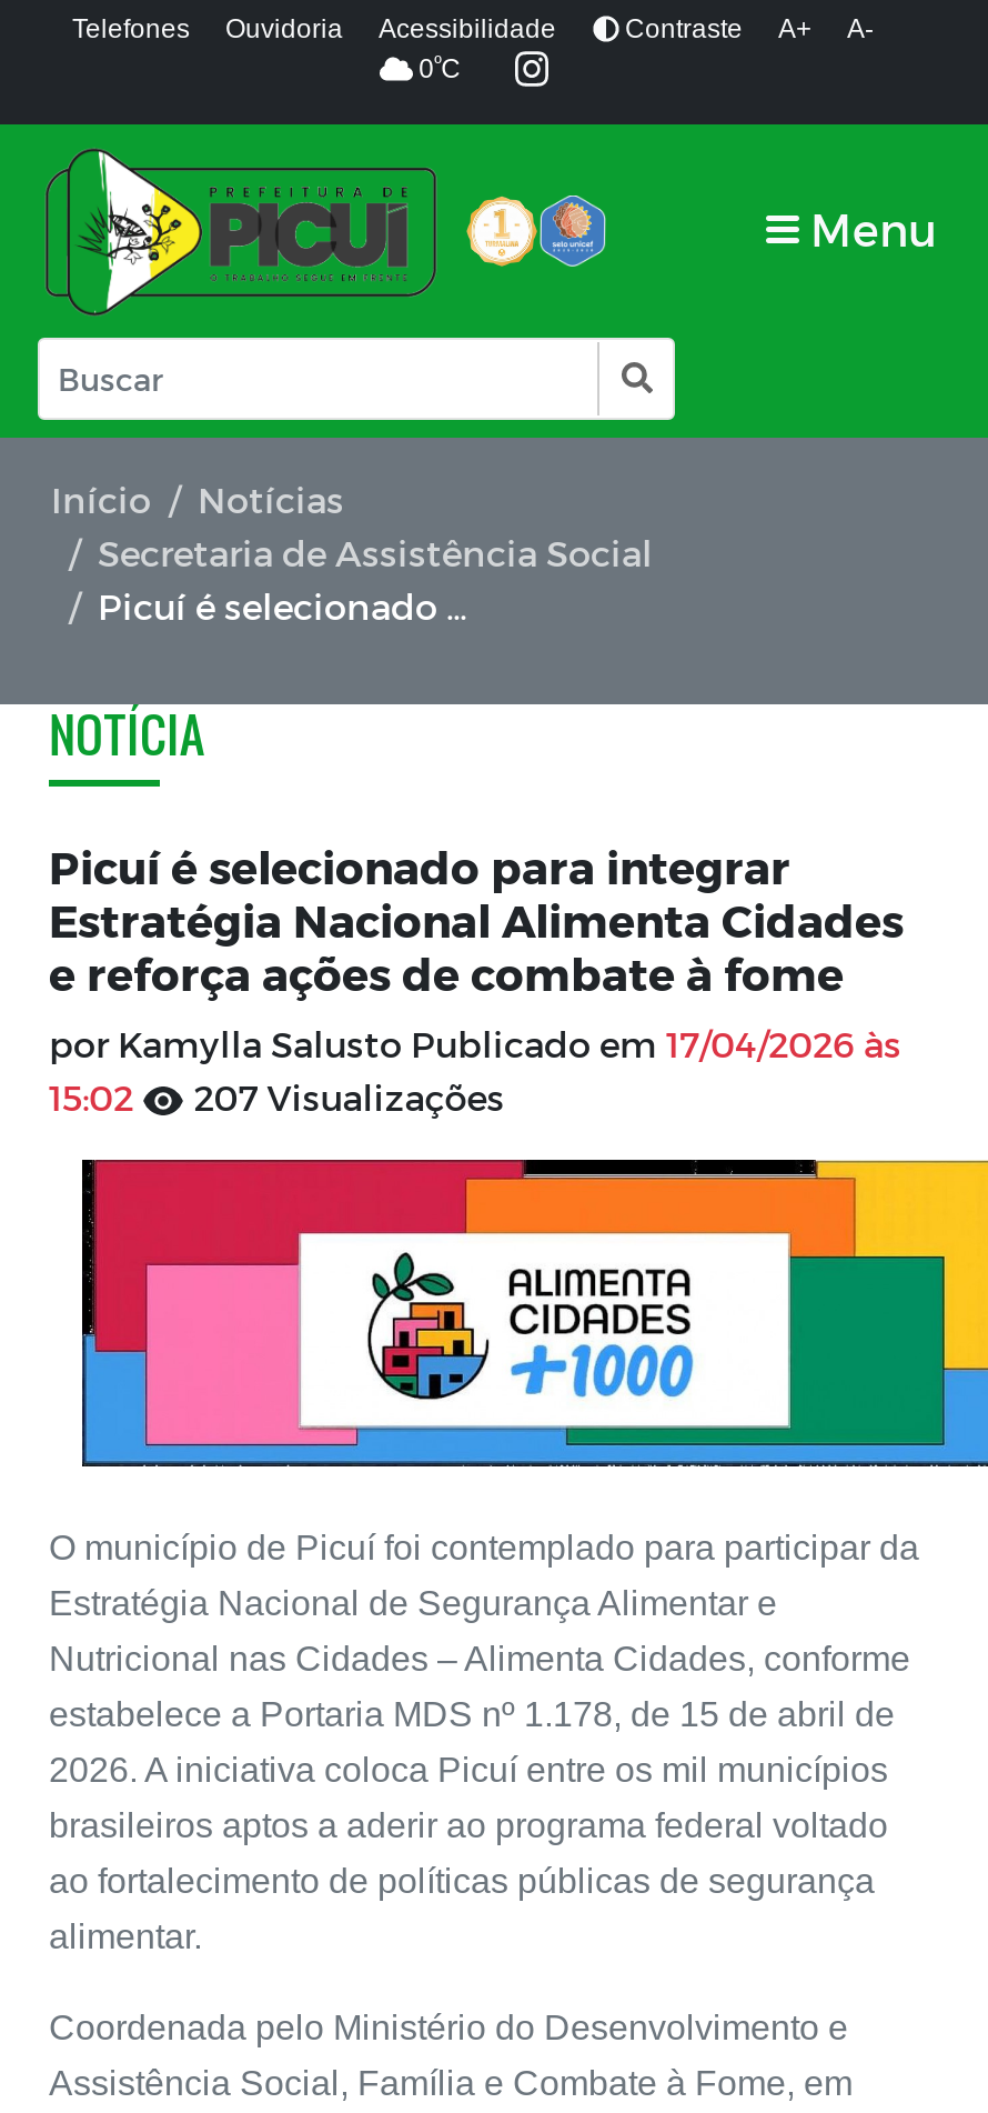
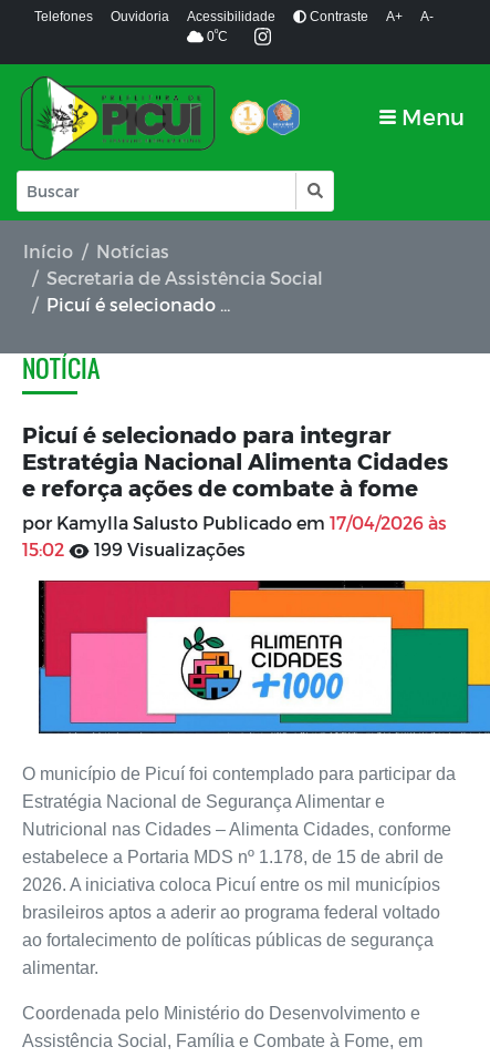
[185,1075,504,1117] 207 Visualizações -> [90,538,246,559] 199 Visualizações

